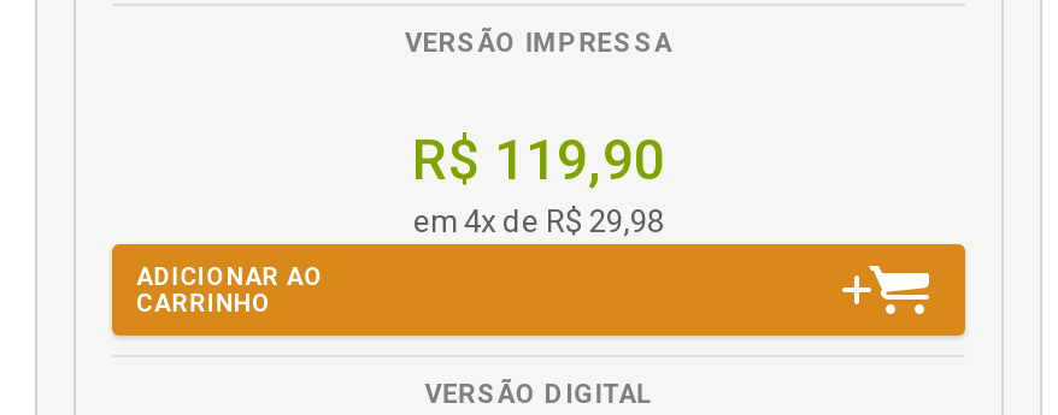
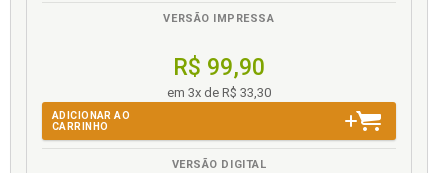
[412,129,665,194] R$ 119,90 -> [173,54,265,81] R$ 99,90
[413,203,664,239] em 4x de R$ 29,98 -> [167,85,271,100] em 3x de R$ 33,30

